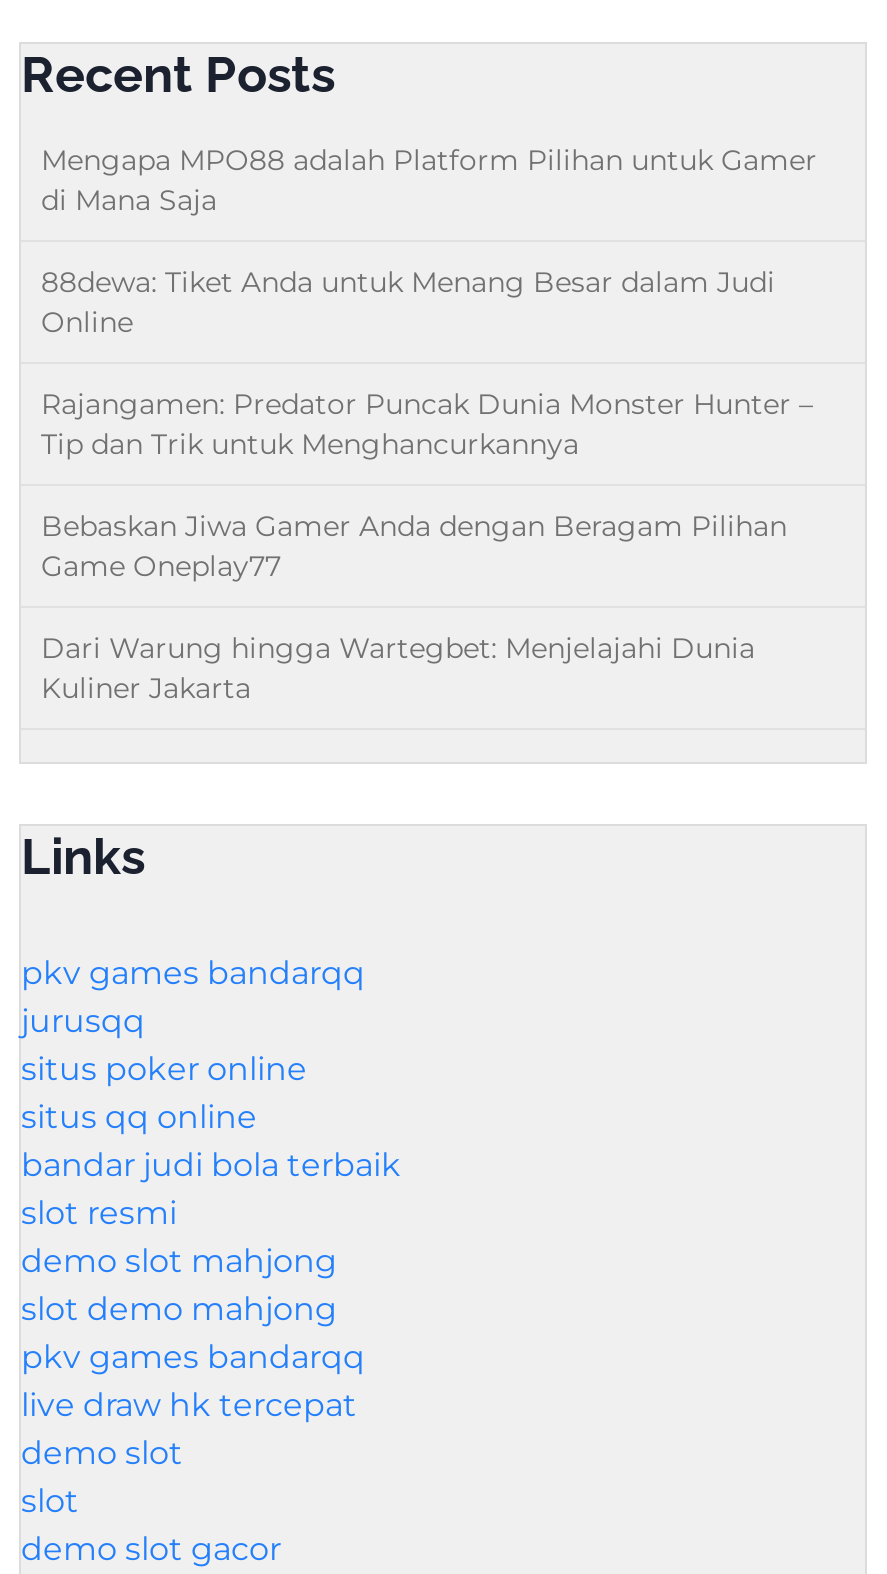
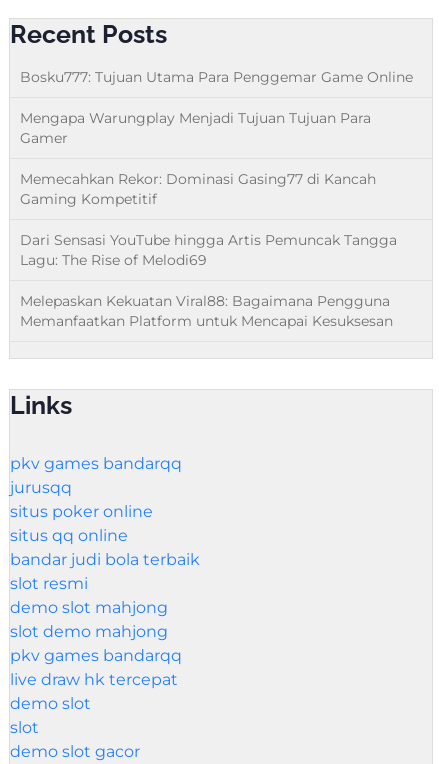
[41,142,817,218] Mengapa MPO88 adalah Platform Pilihan untuk Gamer | di Mana Saja -> [20,68,413,86] Bosku777: Tujuan Utama Para Penggemar Game Online
[41,264,775,340] 88dewa: Tiket Anda untuk Menang Besar dalam Judi | Online -> [20,109,371,147] Mengapa Warungplay Menjadi Tujuan Tujuan Para | Gamer
[41,386,813,462] Rajangamen: Predator Puncak Dunia Monster Hunter – | Tip dan Trik untuk Menghancurkannya -> [20,170,376,208] Memecahkan Rekor: Dominasi Gasing77 di Kancah | Gaming Kompetitif
[41,508,787,584] Bebaskan Jiwa Gamer Anda dengan Beragam Pilihan | Game Oneplay77 -> [20,231,397,269] Dari Sensasi YouTube hingga Artis Pemuncak Tangga | Lagu: The Rise of Melodi69
[41,630,755,706] Dari Warung hingga Wartegbet: Menjelajahi Dunia | Kuliner Jakarta -> [20,292,393,330] Melepaskan Kekuatan Viral88: Bagaimana Pengguna | Memanfaatkan Platform untuk Mencapai Kesuksesan

